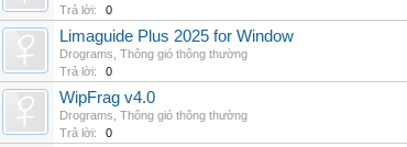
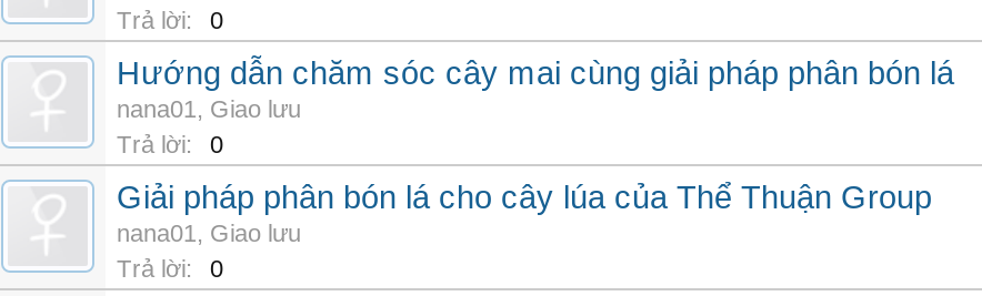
[59,27,294,60] Limaguide Plus 2025 for Window | Drograms, Thông gió thông thường -> [117,55,954,122] Hướng dẫn chăm sóc cây mai cùng giải pháp phân bón lá | nana01, Giao lưu
[59,89,248,122] WipFrag v4.0 | Drograms, Thông gió thông thường -> [117,180,932,246] Giải pháp phân bón lá cho cây lúa của Thể Thuận Group | nana01, Giao lưu

